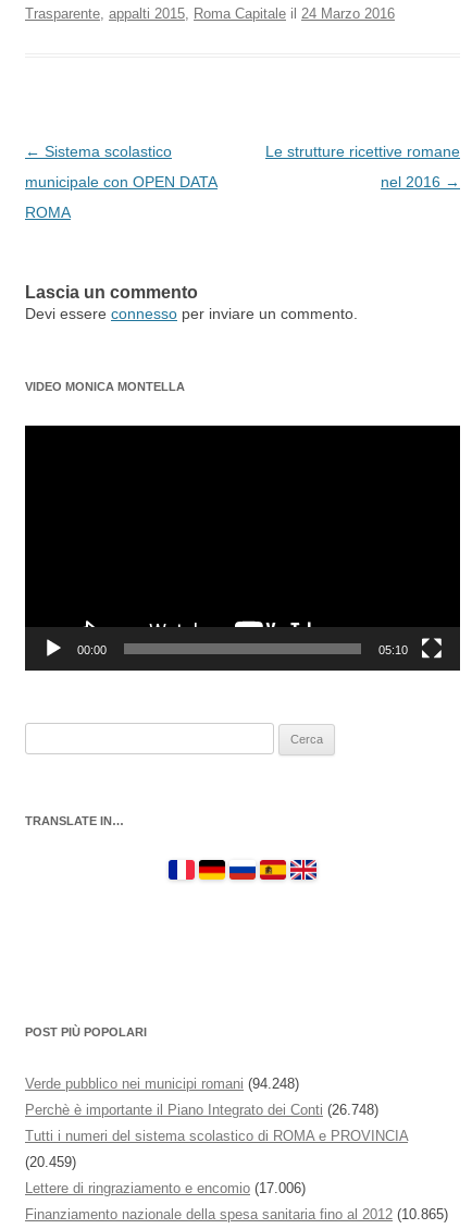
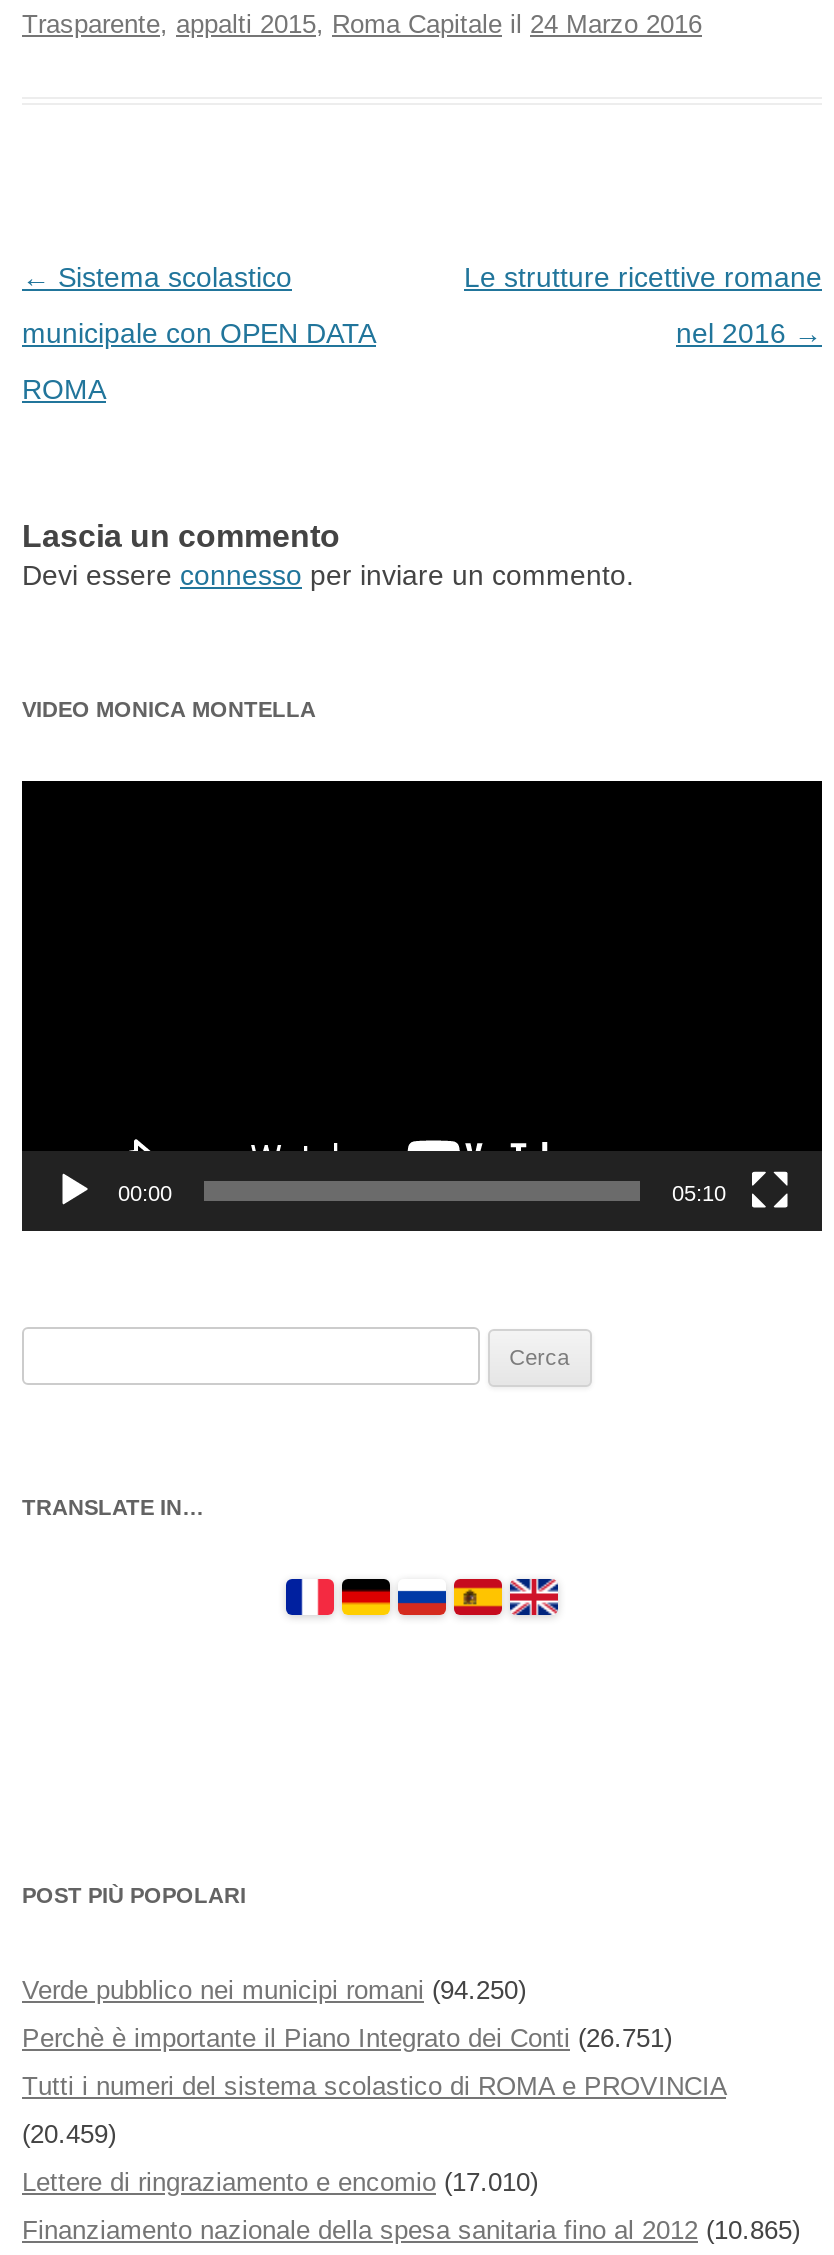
[25,1076,299,1092] Verde pubblico nei municipi romani (94.248) -> [22,1976,526,2006] Verde pubblico nei municipi romani (94.250)
[25,1102,378,1118] Perchè è importante il Piano Integrato dei Conti (26.748) -> [22,2024,672,2054] Perchè è importante il Piano Integrato dei Conti (26.751)
[25,1180,306,1197] Lettere di ringraziamento e encomio (17.006) -> [22,2168,538,2198] Lettere di ringraziamento e encomio (17.010)

